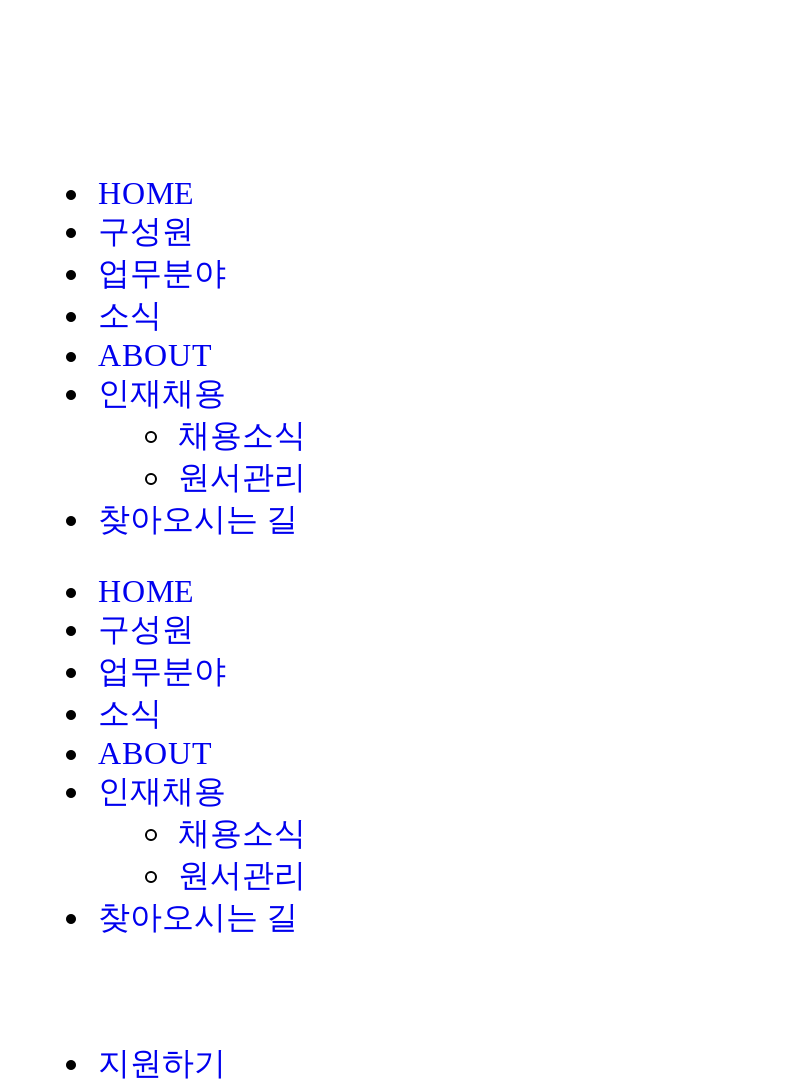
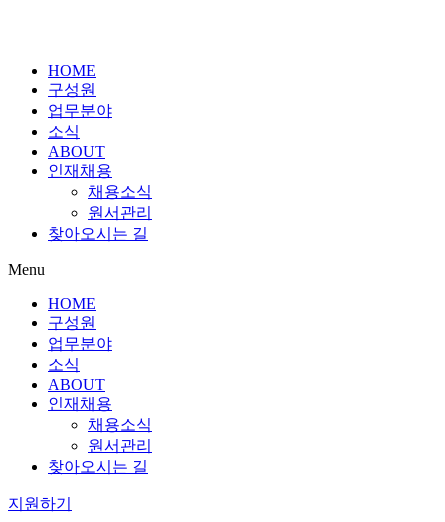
none -> [8,261,45,278] Menu

